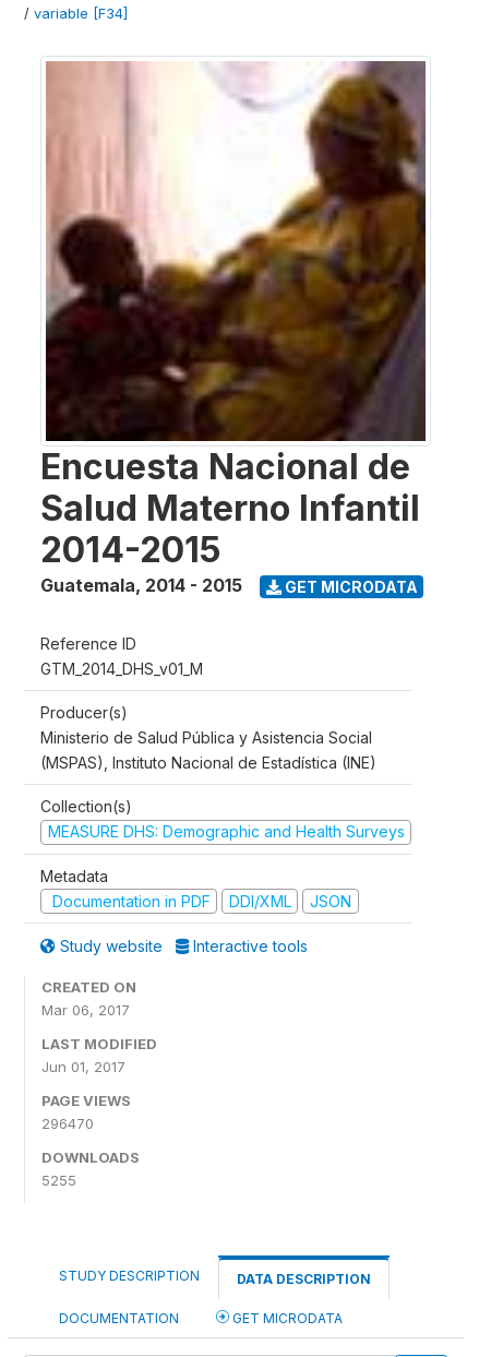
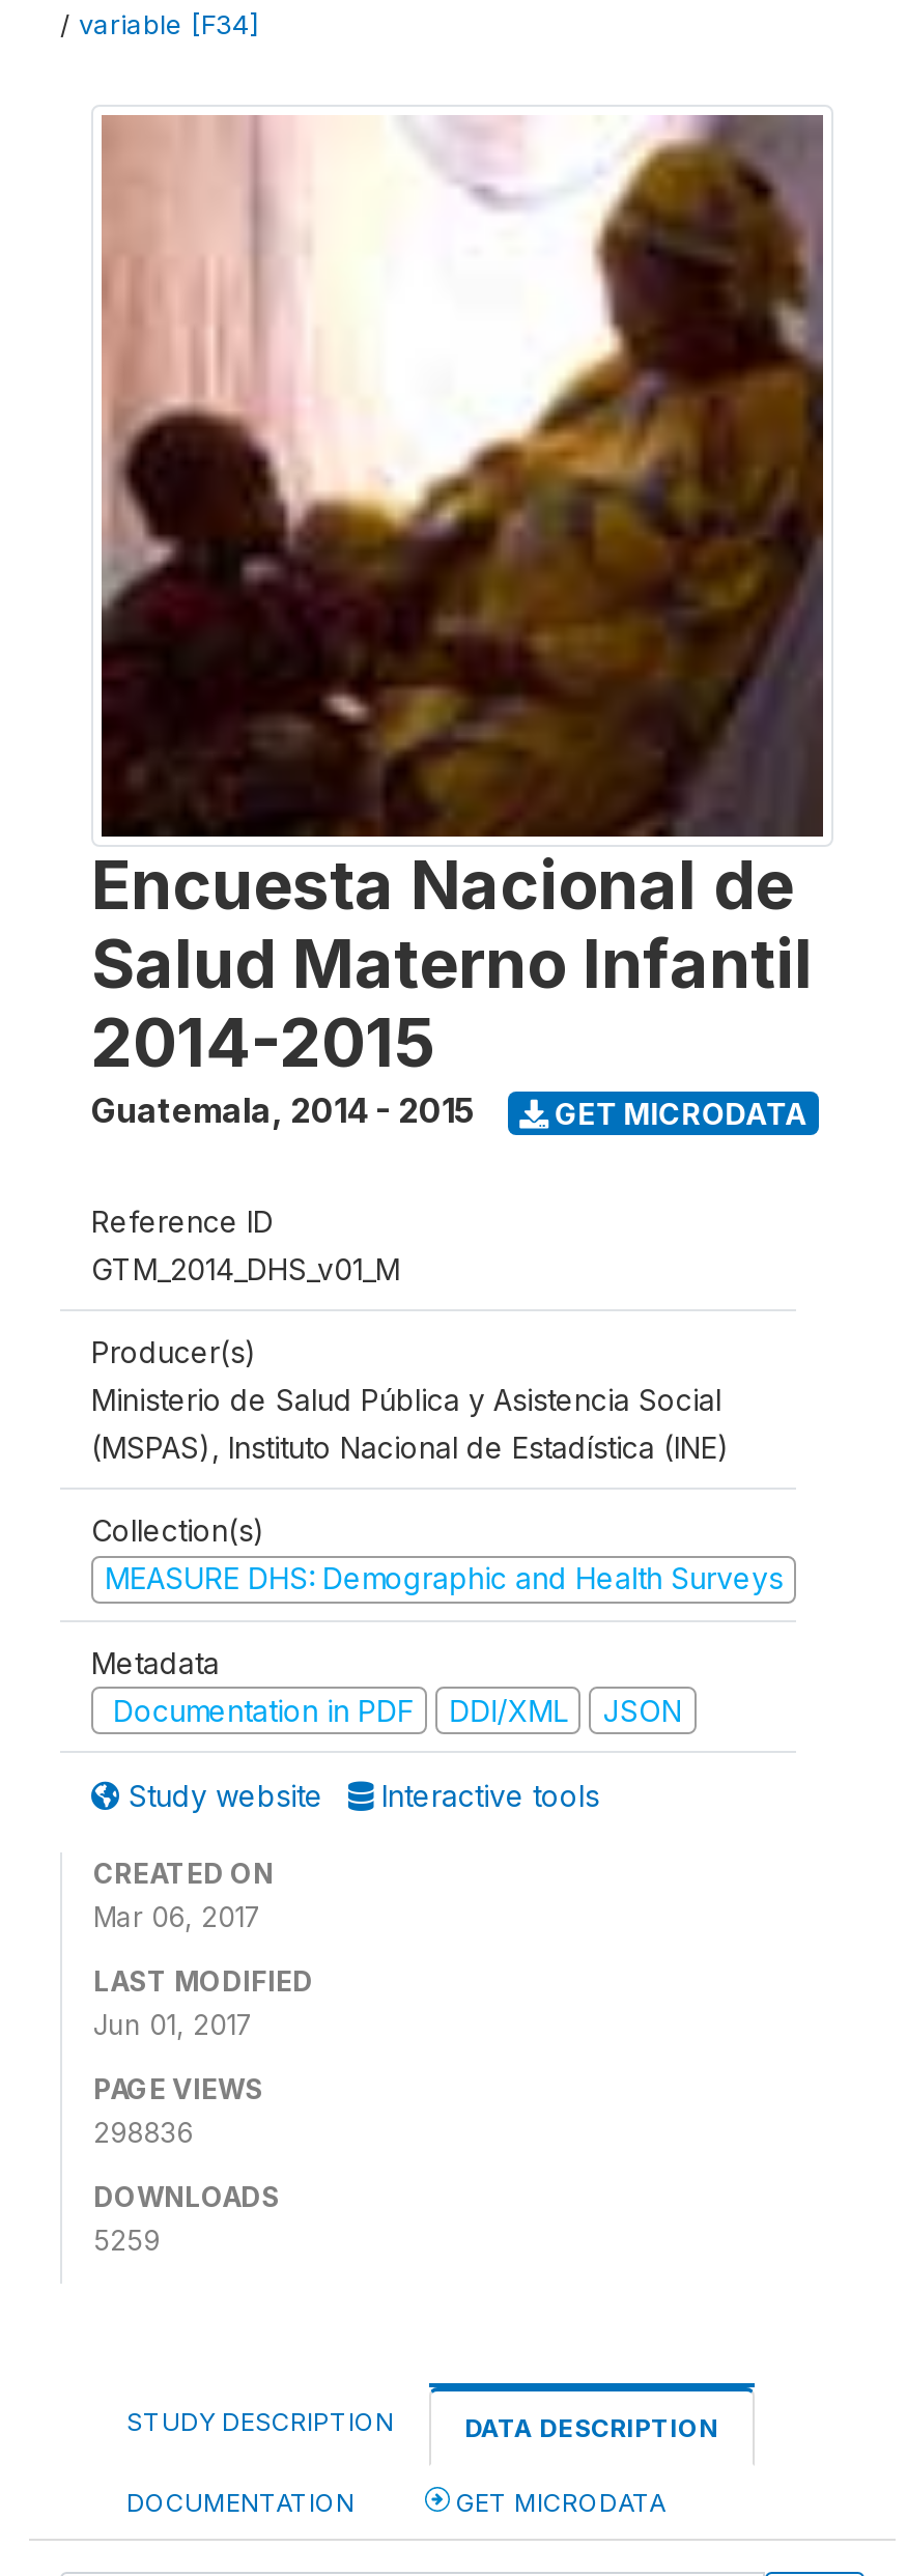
[41,1115,94,1132] 296470 -> [93,2116,193,2149] 298836
[41,1171,76,1189] 5255 -> [93,2224,160,2257] 5259

